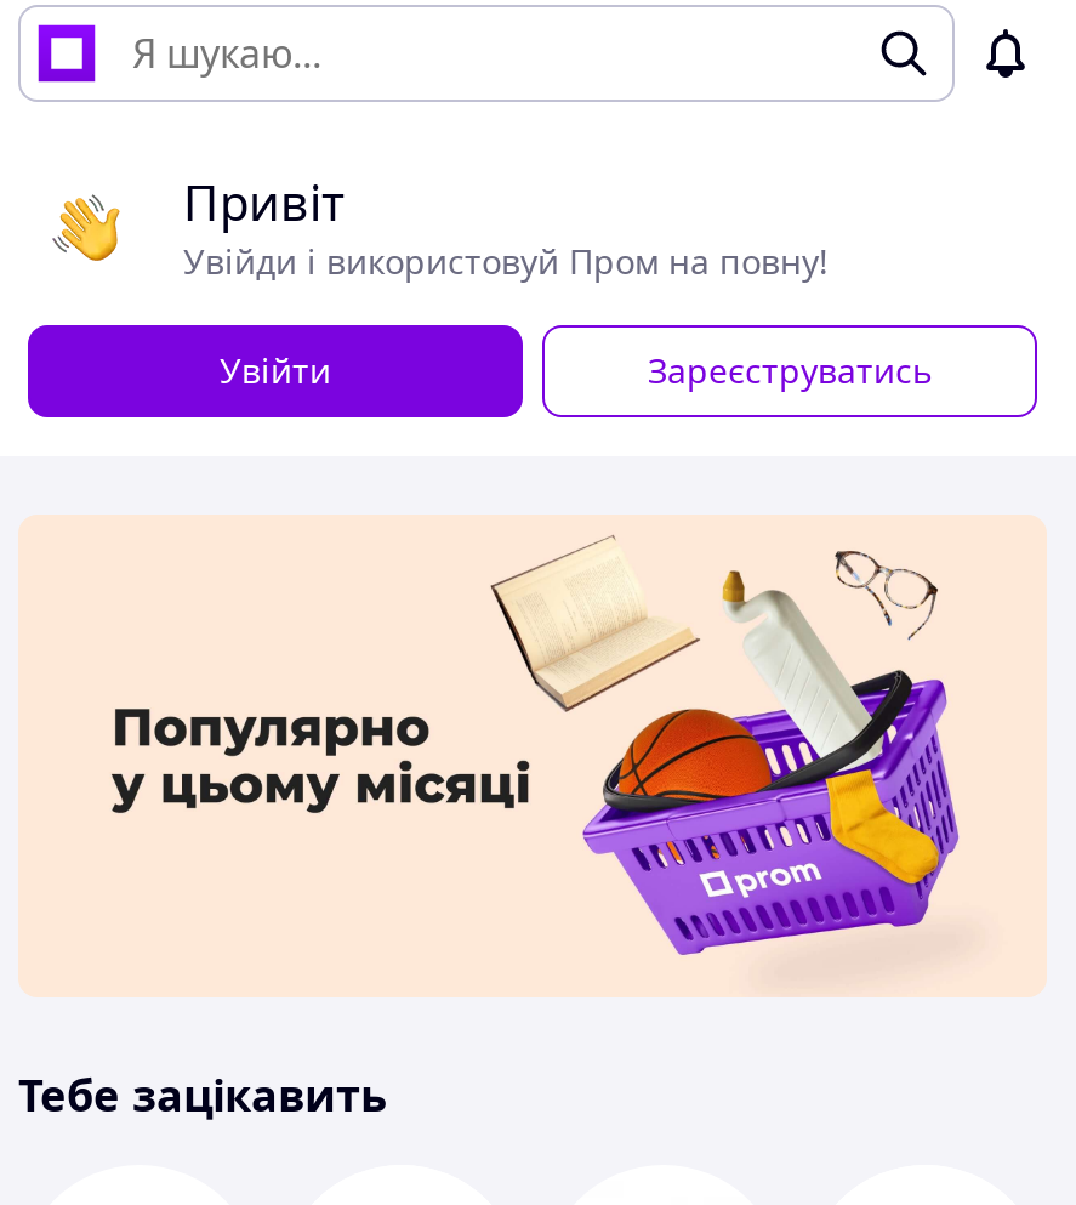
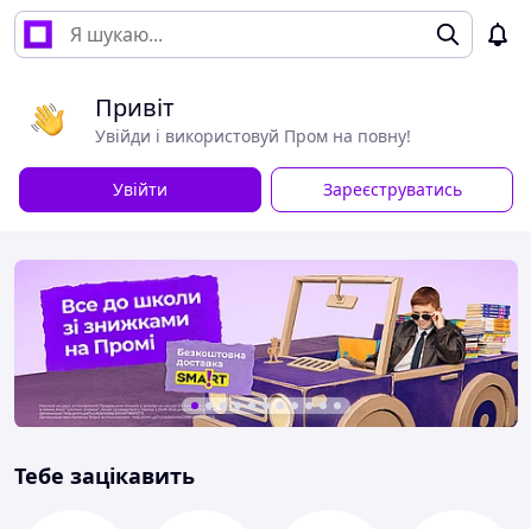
[21,517,1044,995] [image] -> [13,260,519,428] [image]

